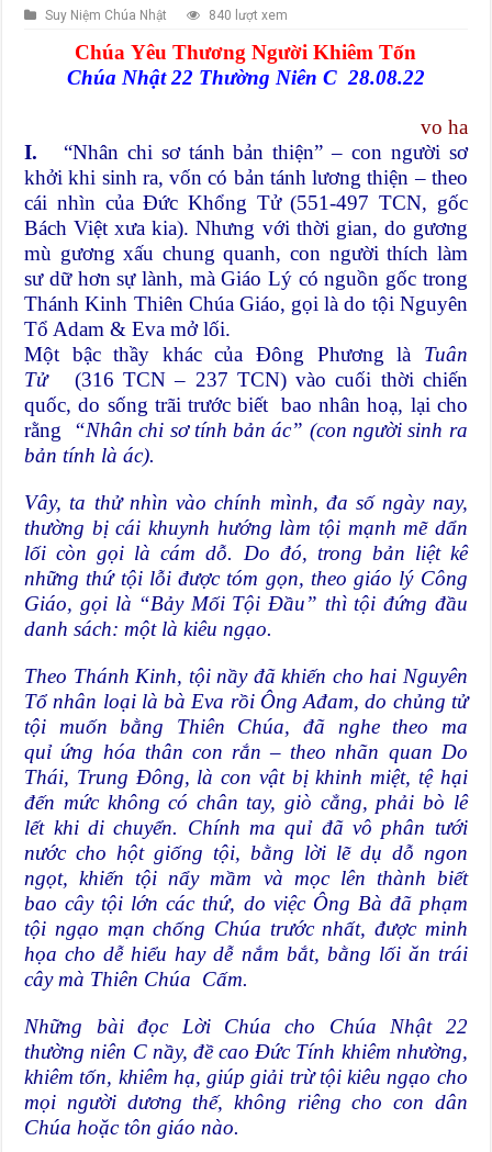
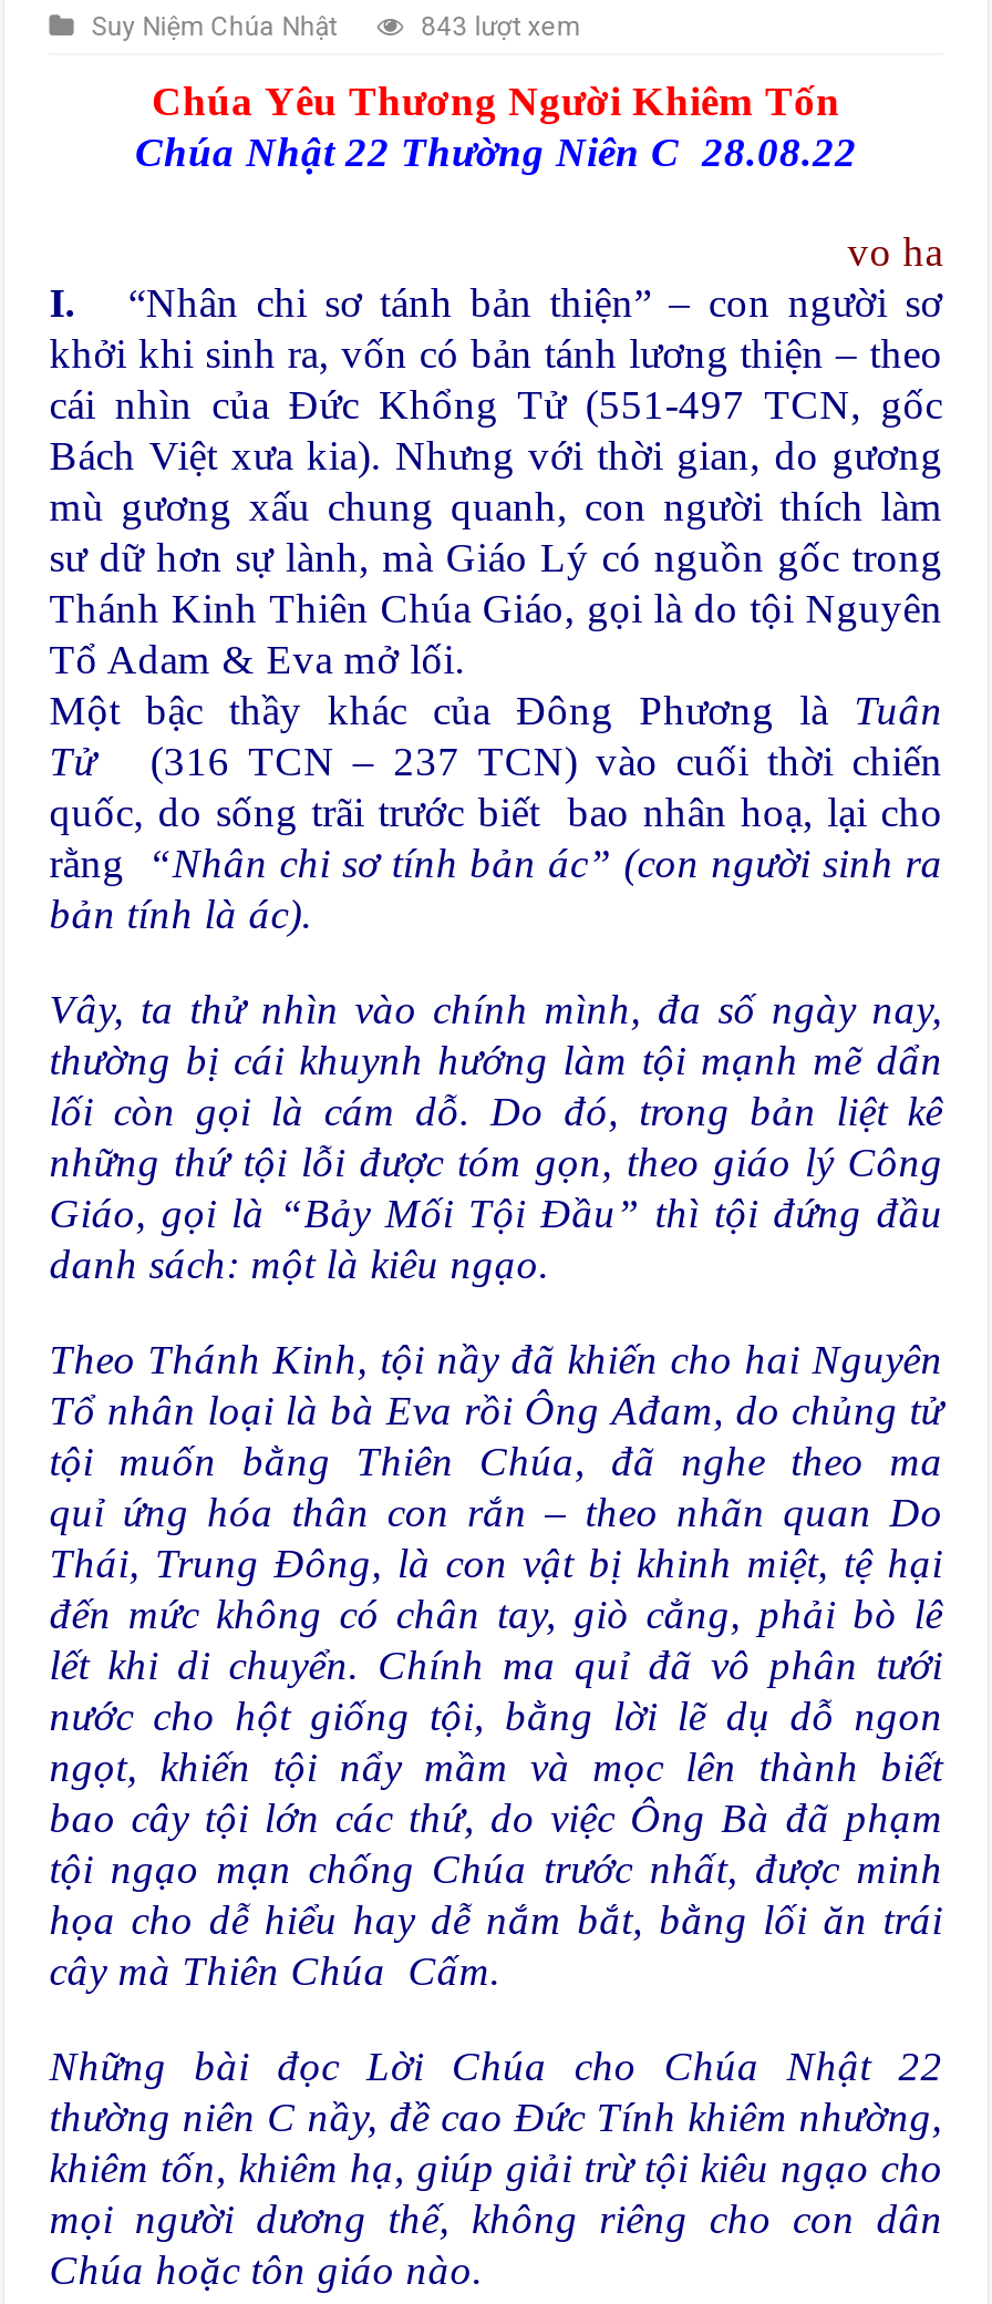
[209,7,288,23] 840 lượt xem -> [421,10,581,41] 843 lượt xem

